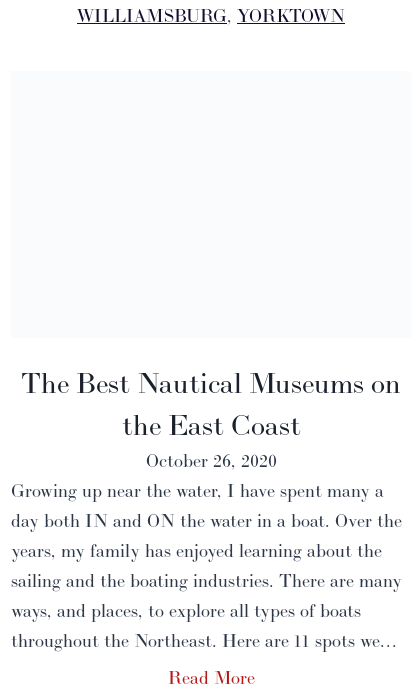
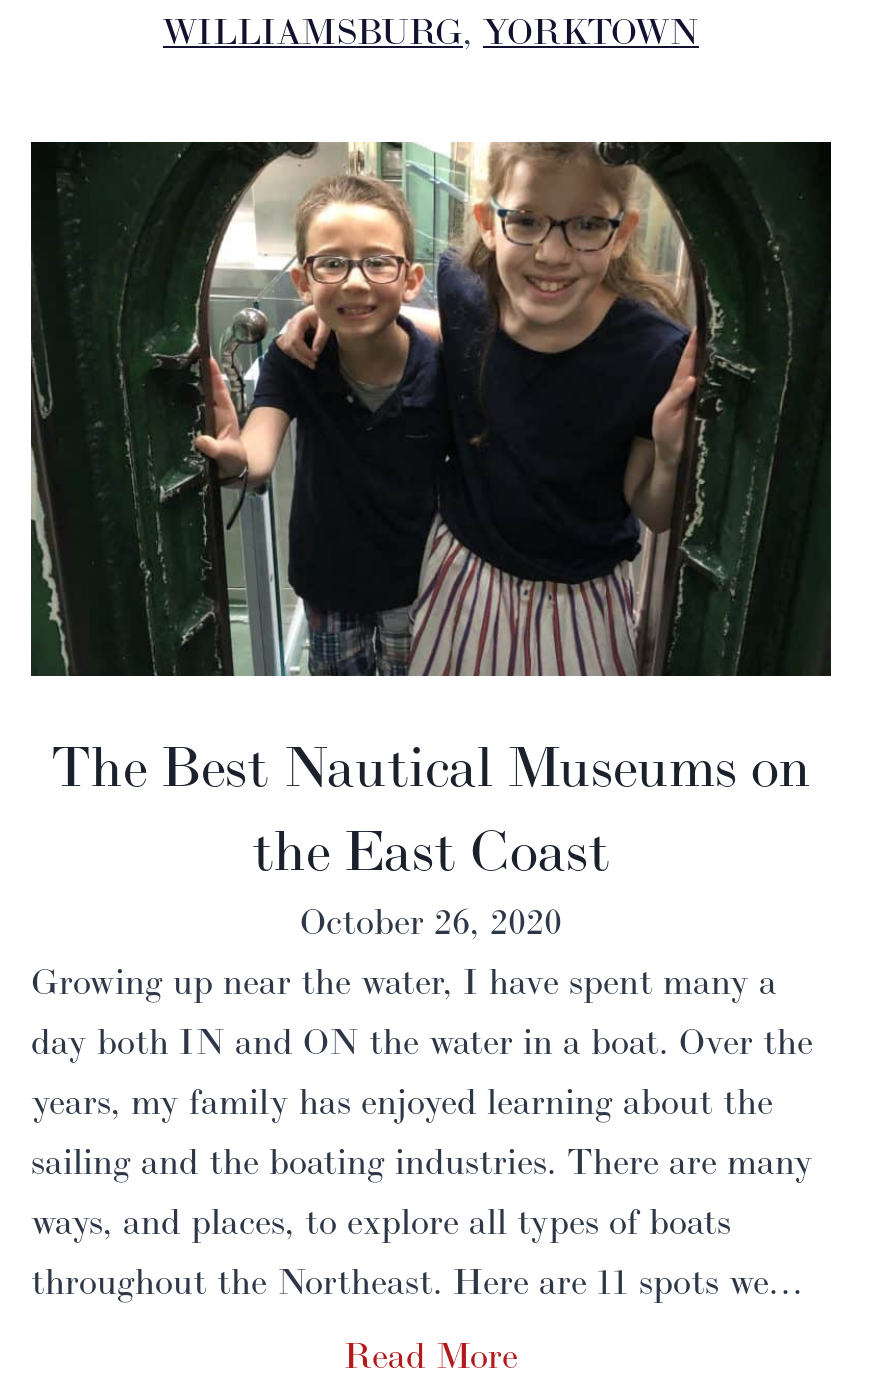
none -> [29,140,833,678] [image]

